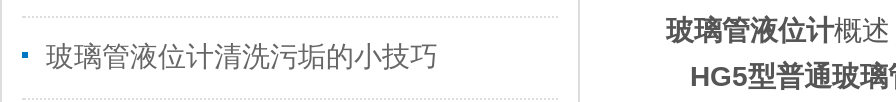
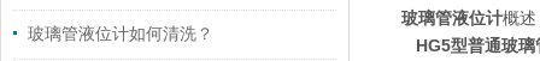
[46,42,438,72] 玻璃管液位计清洗污垢的小技巧 -> [28,25,213,43] 玻璃管液位计如何清洗？

